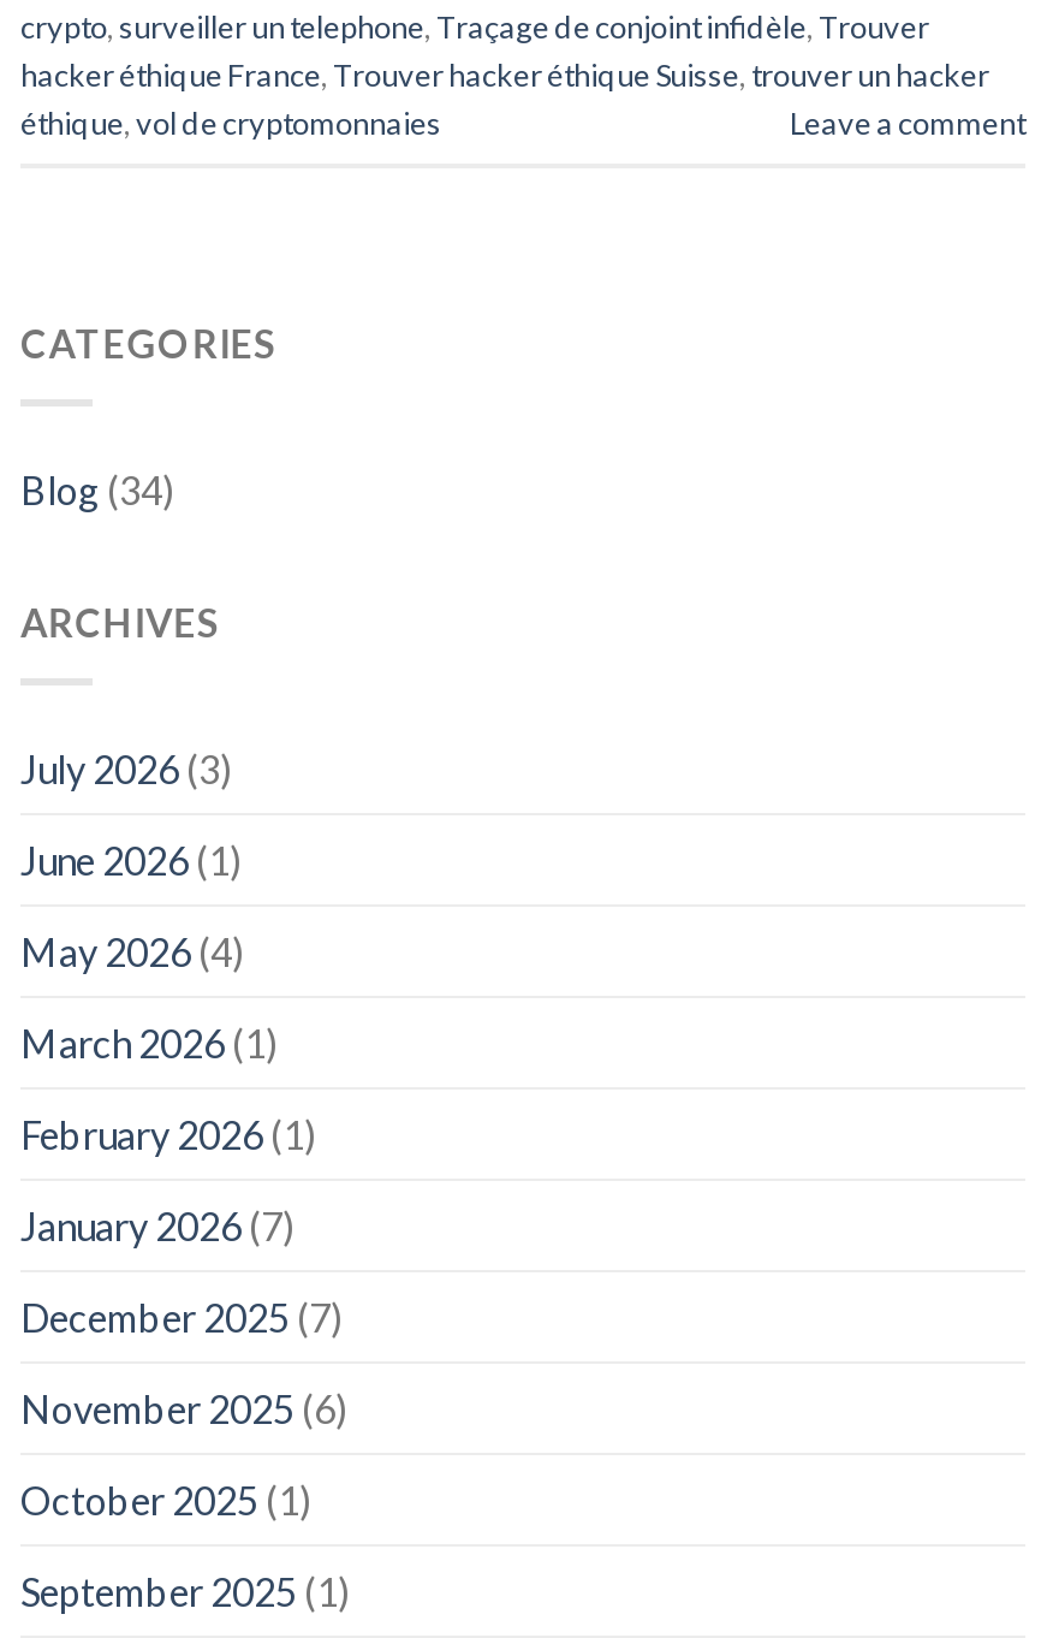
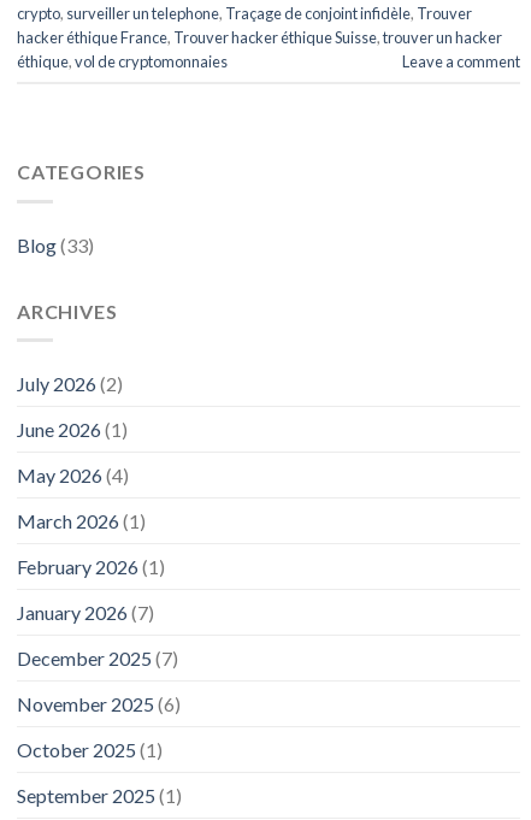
[20,466,174,512] Blog (34) -> [17,233,94,256] Blog (33)
[20,744,232,790] July 2026 (3) -> [17,373,123,395] July 2026 (2)

